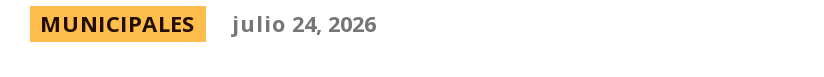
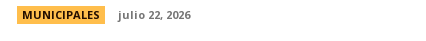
[40,9,376,39] MUNICIPALES julio 24, 2026 -> [22,7,190,22] MUNICIPALES julio 22, 2026

